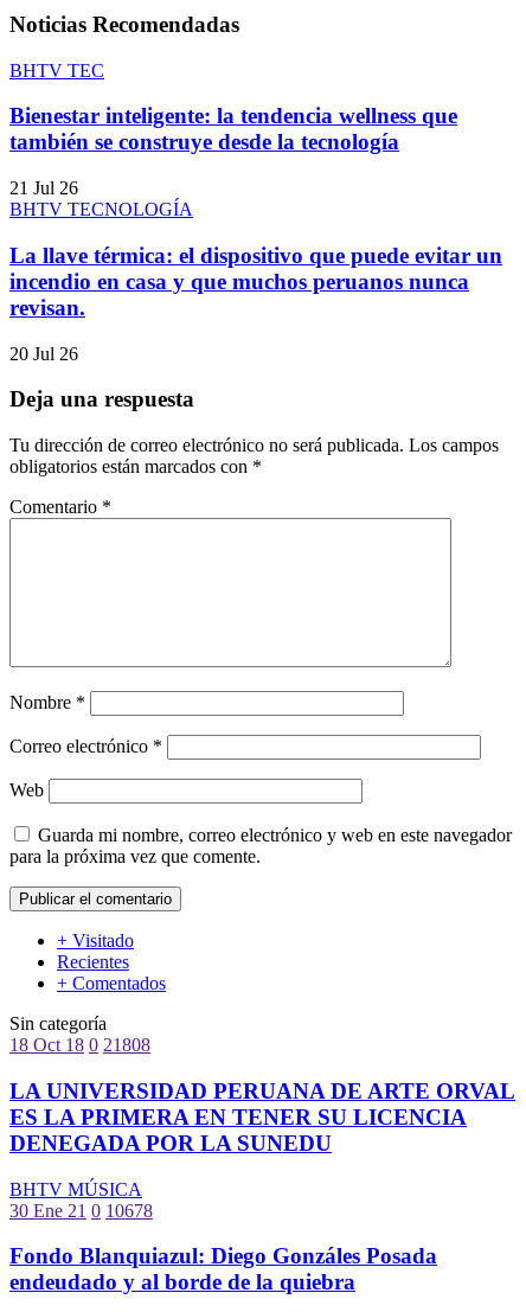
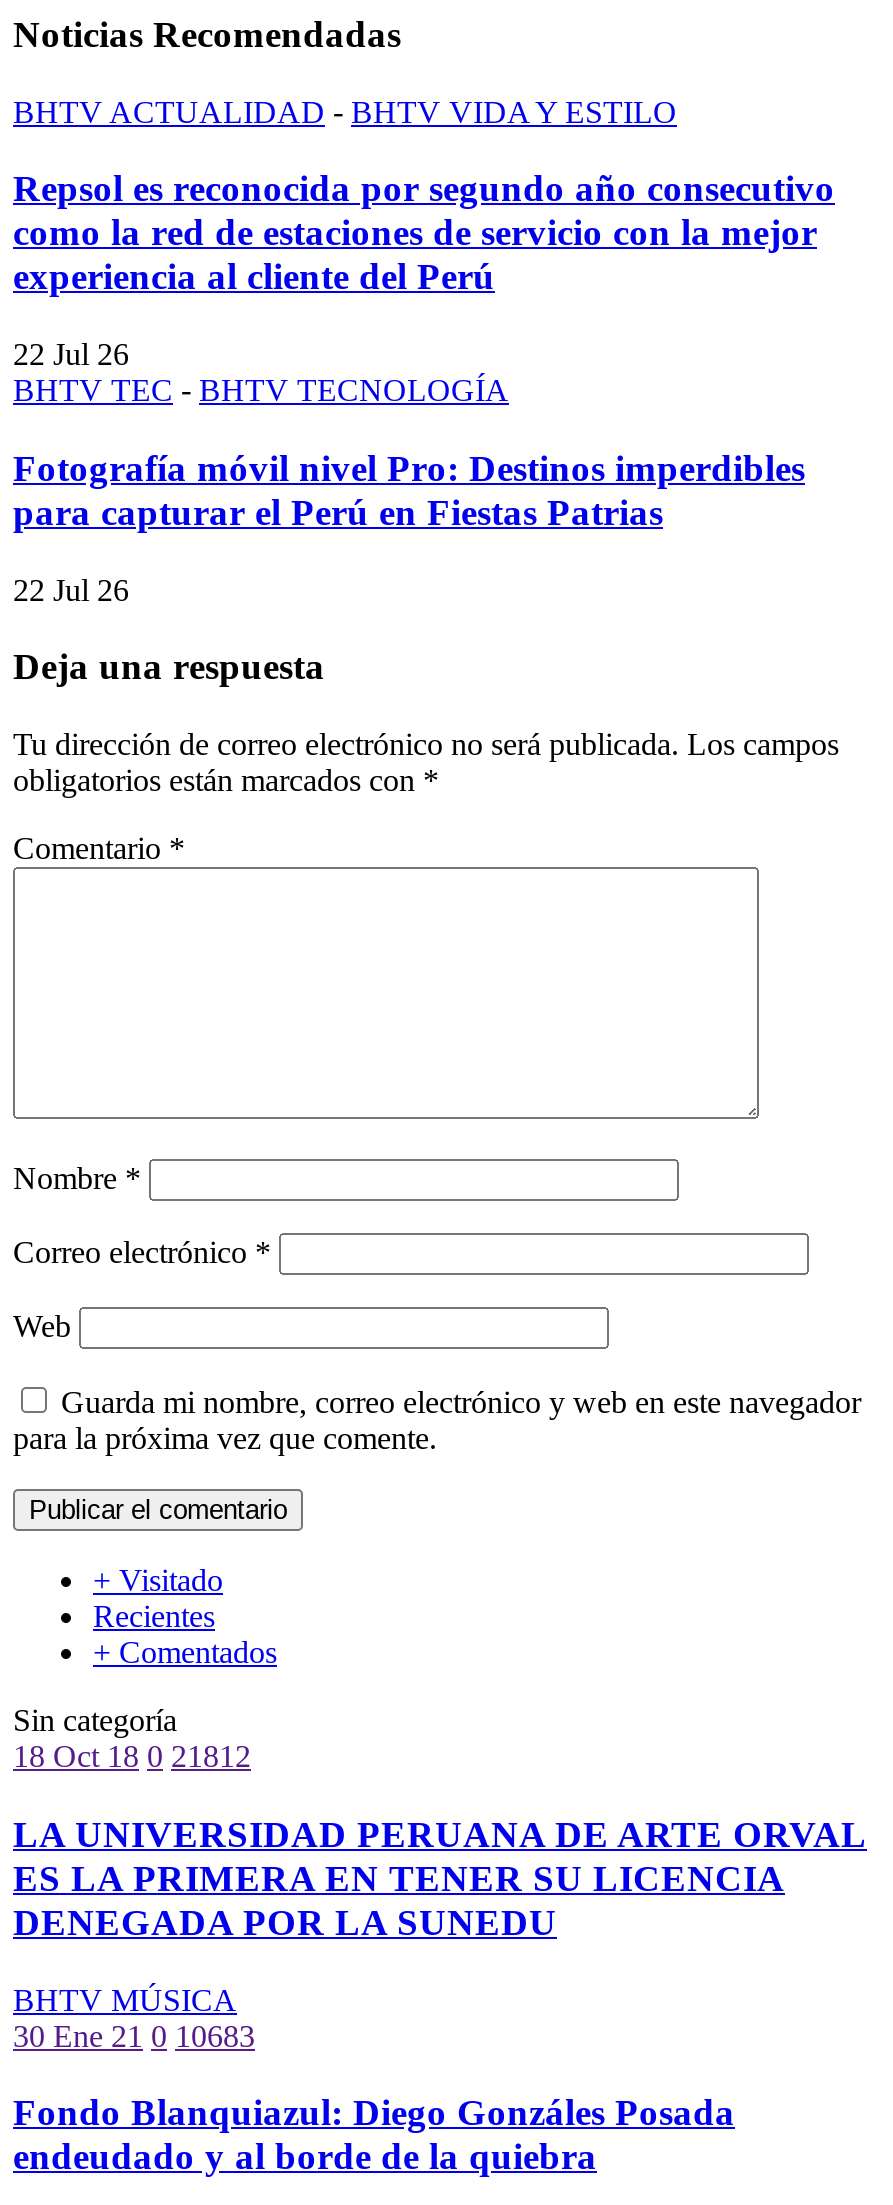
[9,60,104,80] BHTV TEC -> [13,95,677,129] BHTV ACTUALIDAD - BHTV VIDA Y ESTILO
[9,104,457,155] Bienestar inteligente: la tendencia wellness que | también se construye desde la tecnología -> [13,168,835,298] Repsol es reconocida por segundo año consecutivo | como la red de estaciones de servicio con la mejor | experiencia al cliente del Perú
[9,178,193,219] 21 Jul 26 | BHTV TECNOLOGÍA -> [13,337,509,407] 22 Jul 26 | BHTV TEC - BHTV TECNOLOGÍA
[9,243,502,320] La llave térmica: el dispositivo que puede evitar un | incendio en casa y que muchos peruanos nunca | revisan. -> [13,447,805,533] Fotografía móvil nivel Pro: Destinos imperdibles | para capturar el Perú en Fiestas Patrias
[9,343,78,363] 20 Jul 26 -> [13,572,129,606] 22 Jul 26
[9,1035,150,1055] 18 Oct 18 0 21808 -> [13,1739,251,1773] 18 Oct 18 0 21812
[9,1200,153,1220] 30 Ene 21 0 10678 -> [13,2018,255,2052] 30 Ene 21 0 10683

